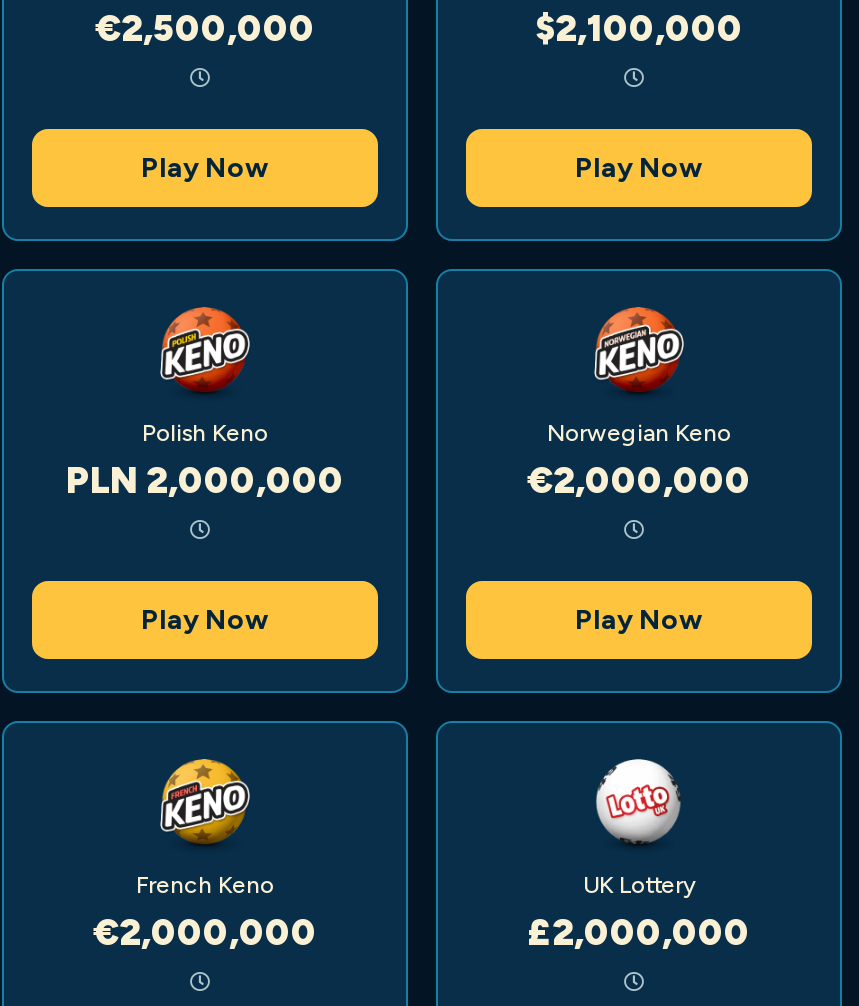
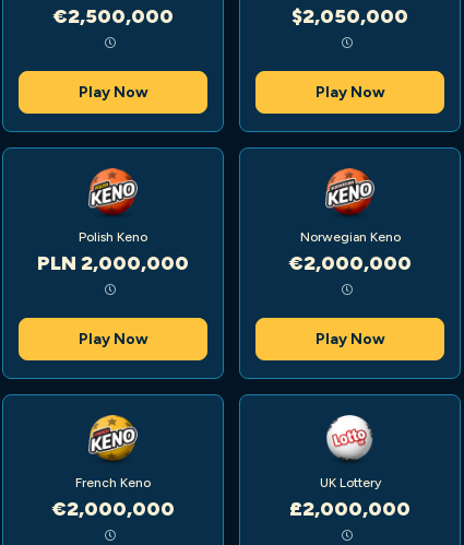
[535,8,743,52] $2,100,000 -> [292,4,408,28] $2,050,000

